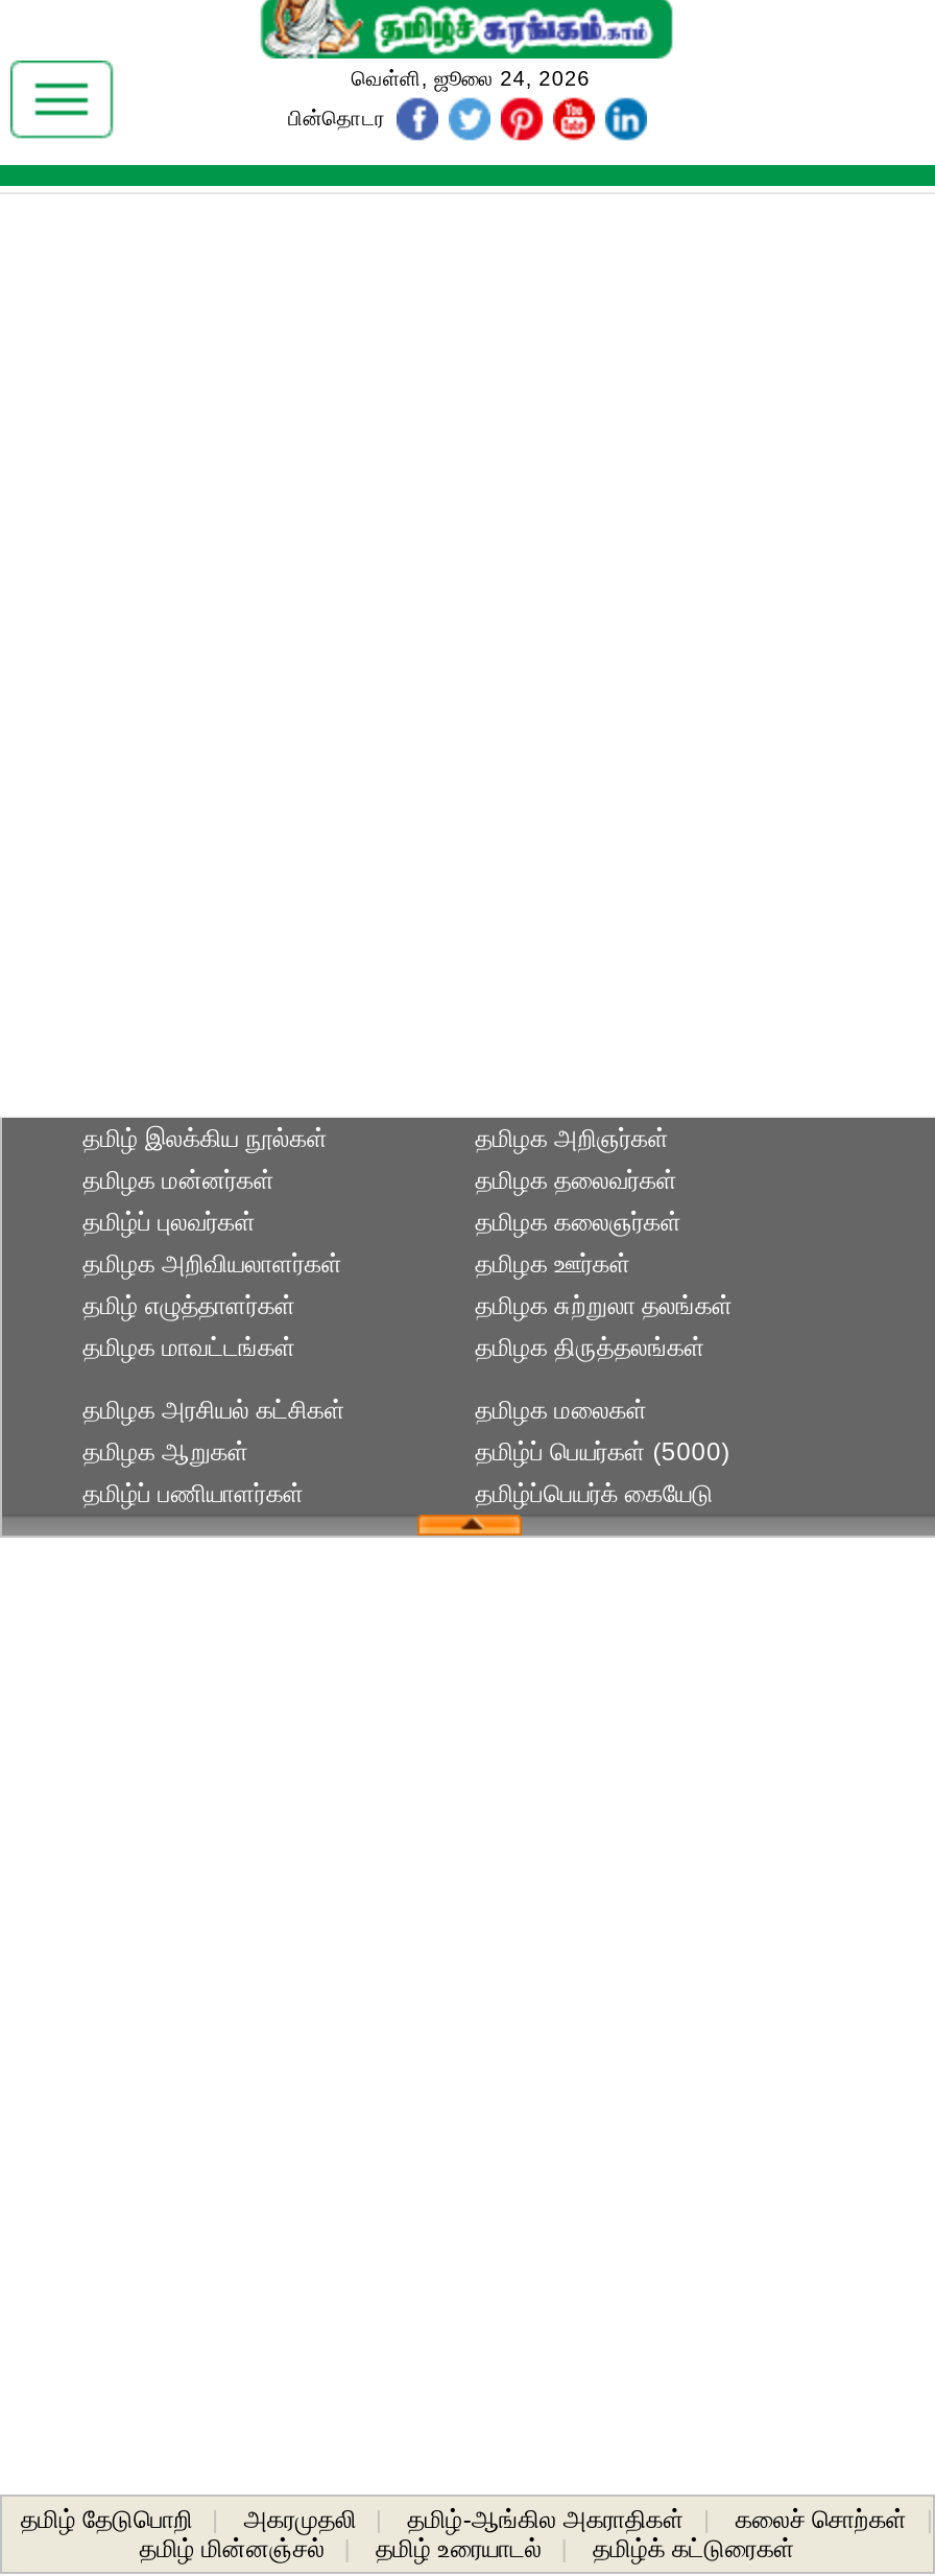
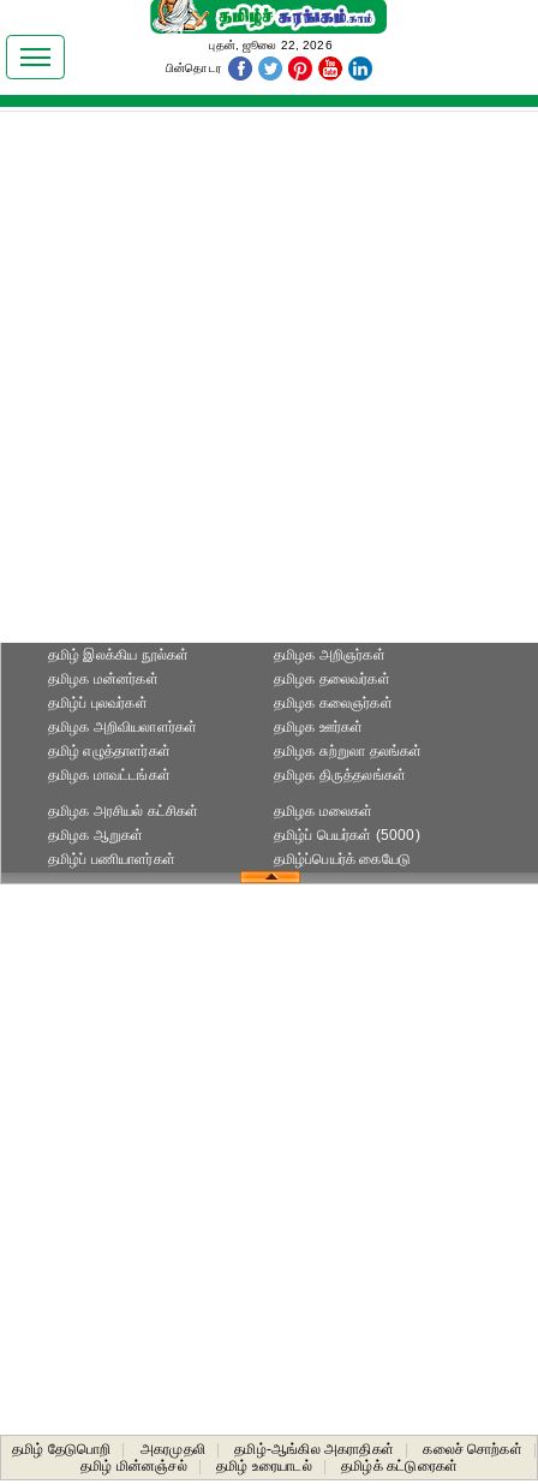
[345,67,590,90] வெள்ளி, ஜூலை 24, 2026 -> [206,38,332,52] புதன், ஜூலை 22, 2026

